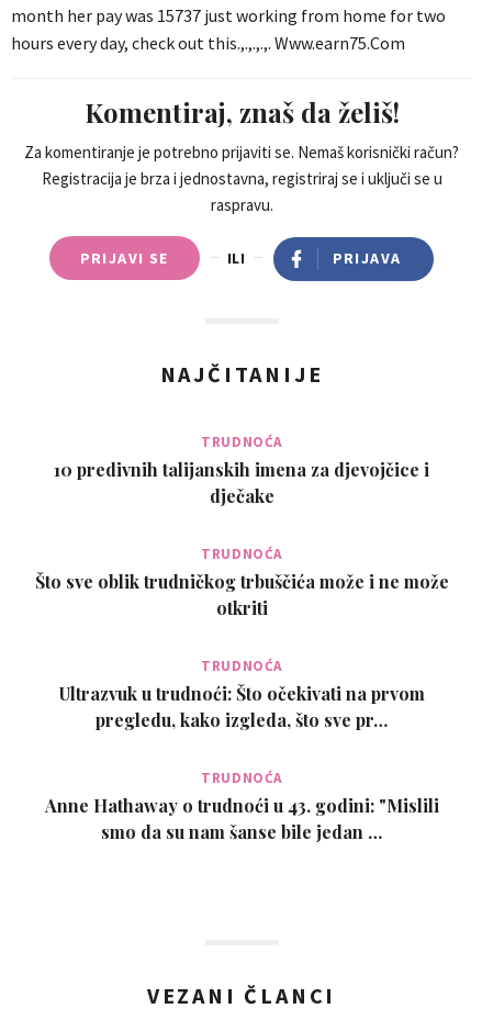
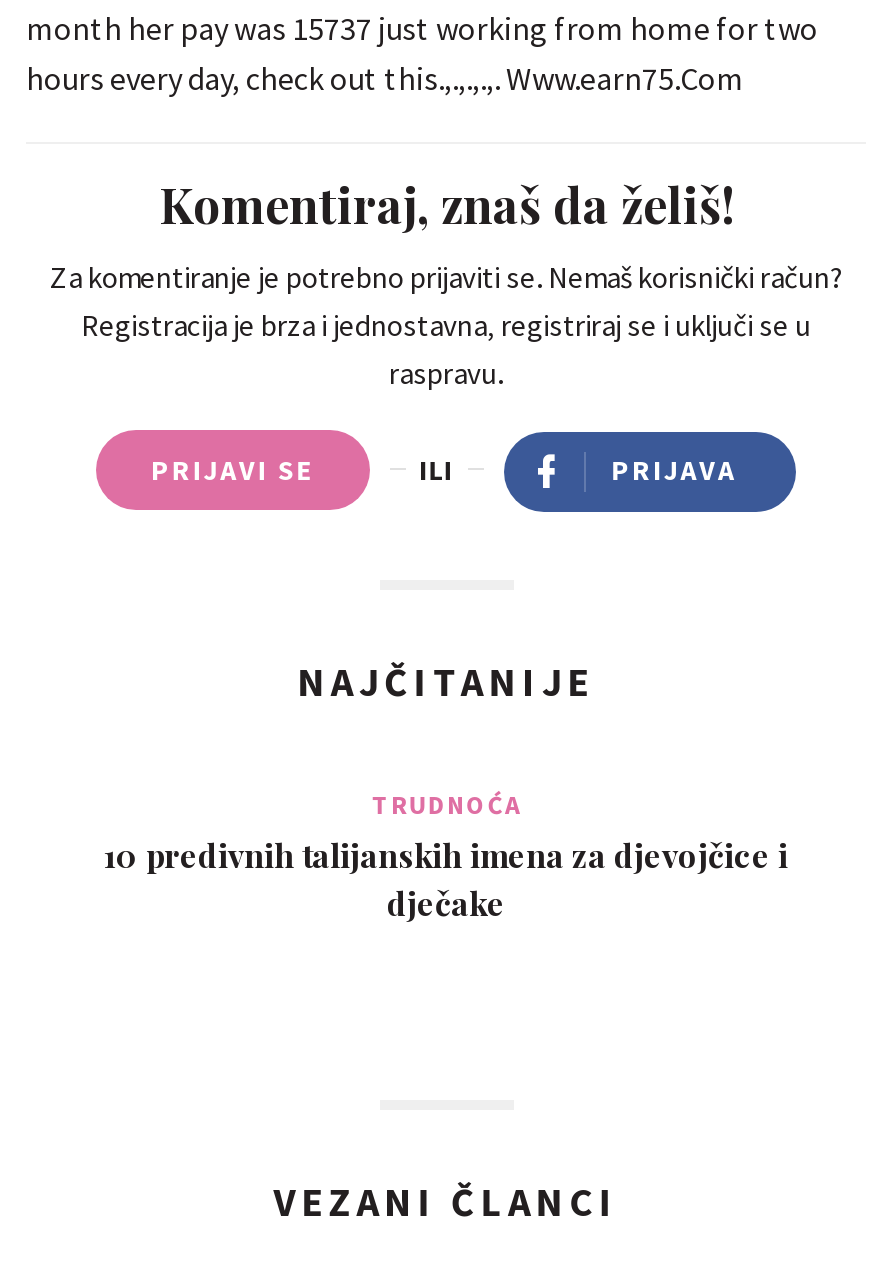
[35,544,449,843] TRUDNOĆA | Što sve oblik trudničkog trbuščića može i ne može | otkriti | TRUDNOĆA | Ultrazvuk u trudnoći: Što očekivati na prvom | pregledu, kako izgleda, što sve pr… | TRUDNOĆA | Anne Hathaway o trudnoći u 43. godini: "Mislili | smo da su nam šanse bile jedan … -> none

